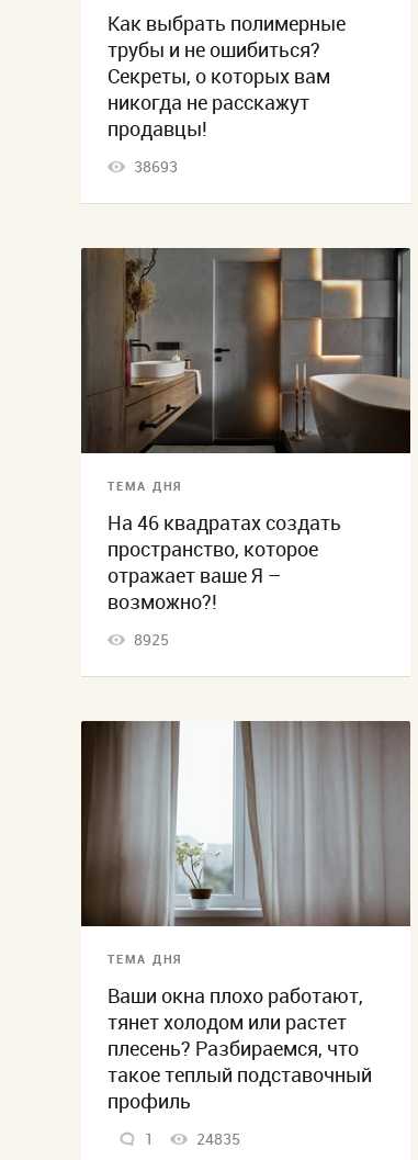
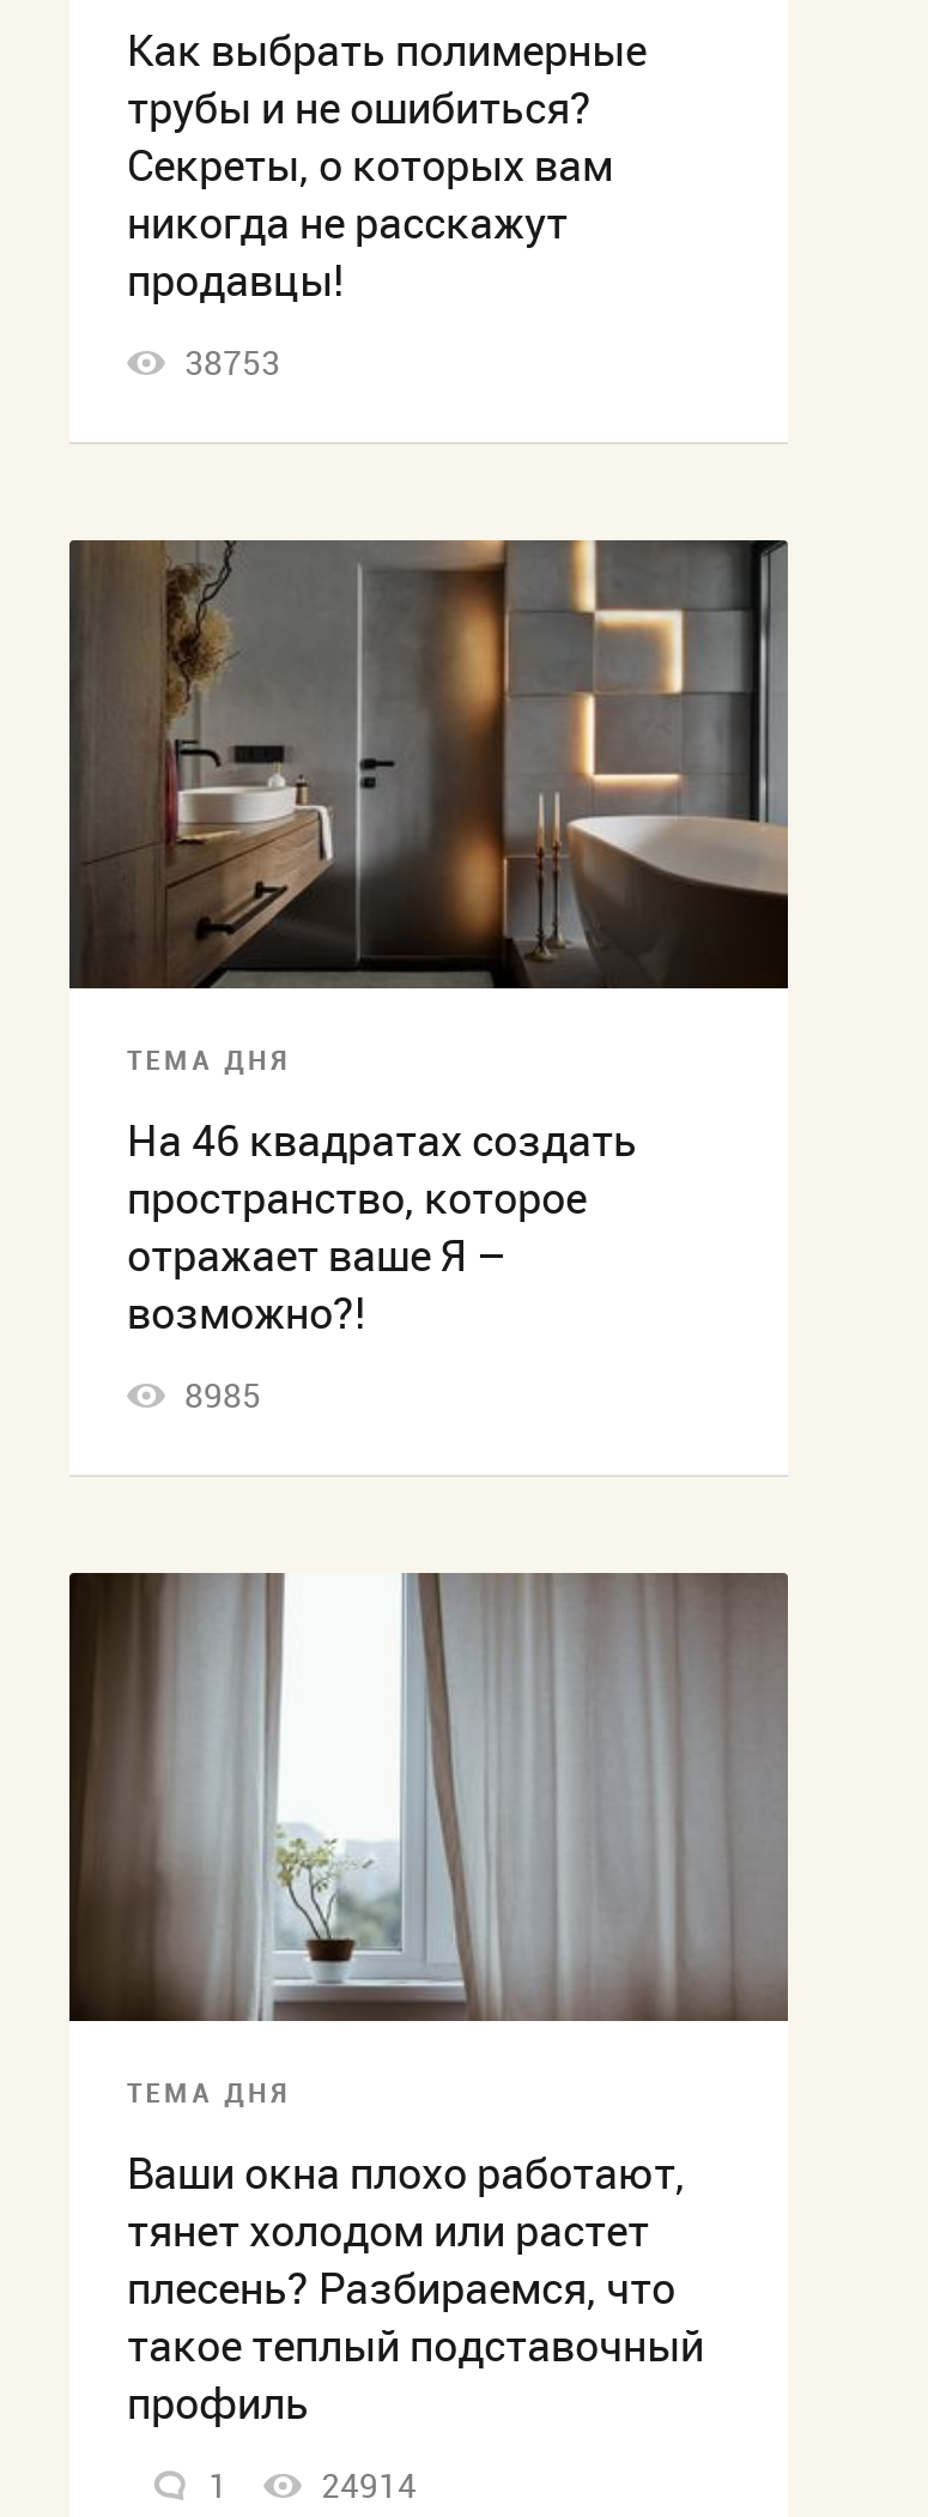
[134,158,178,176] 38693 -> [184,344,280,382] 38753
[134,631,169,649] 8925 -> [184,1377,261,1415] 8985
[196,1130,240,1148] 24835 -> [321,2467,417,2505] 24914

